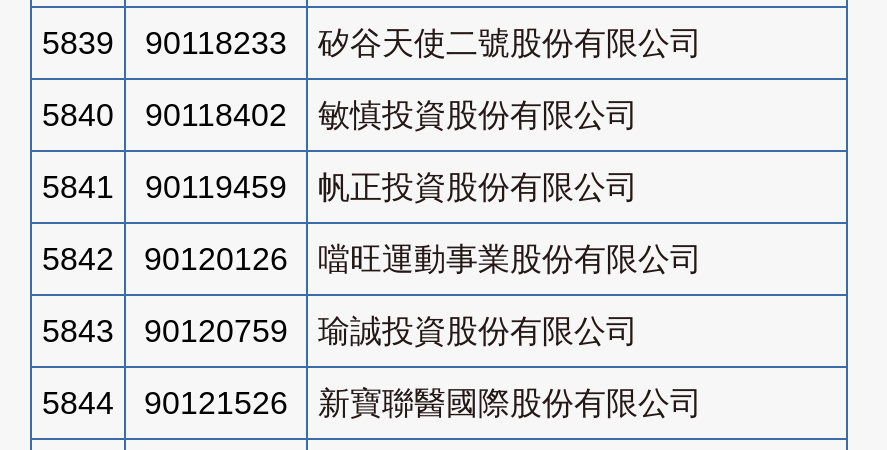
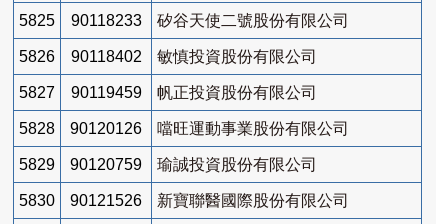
[42,26,702,60] 5839 90118233 矽谷天使二號股份有限公司 -> [19,12,349,29] 5825 90118233 矽谷天使二號股份有限公司
[42,98,638,132] 5840 90118402 敏慎投資股份有限公司 -> [19,48,317,65] 5826 90118402 敏慎投資股份有限公司
[42,170,638,204] 5841 90119459 帆正投資股份有限公司 -> [19,84,317,101] 5827 90119459 帆正投資股份有限公司
[42,242,702,276] 5842 90120126 噹旺運動事業股份有限公司 -> [19,120,349,137] 5828 90120126 噹旺運動事業股份有限公司
[42,314,638,348] 5843 90120759 瑜誠投資股份有限公司 -> [19,156,317,173] 5829 90120759 瑜誠投資股份有限公司
[42,386,702,420] 5844 90121526 新寶聯醫國際股份有限公司 -> [19,192,349,209] 5830 90121526 新寶聯醫國際股份有限公司

